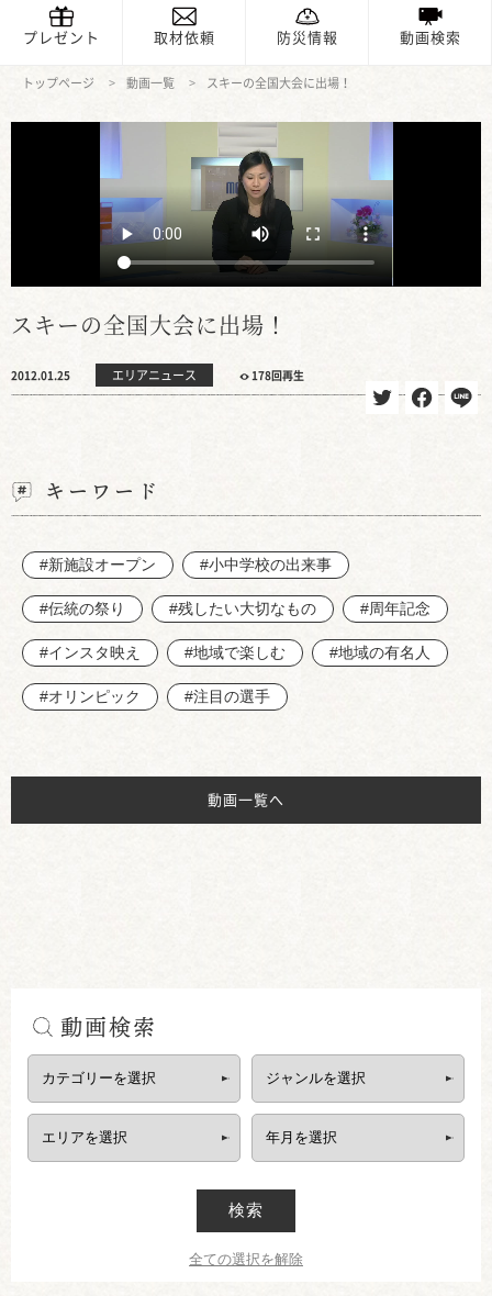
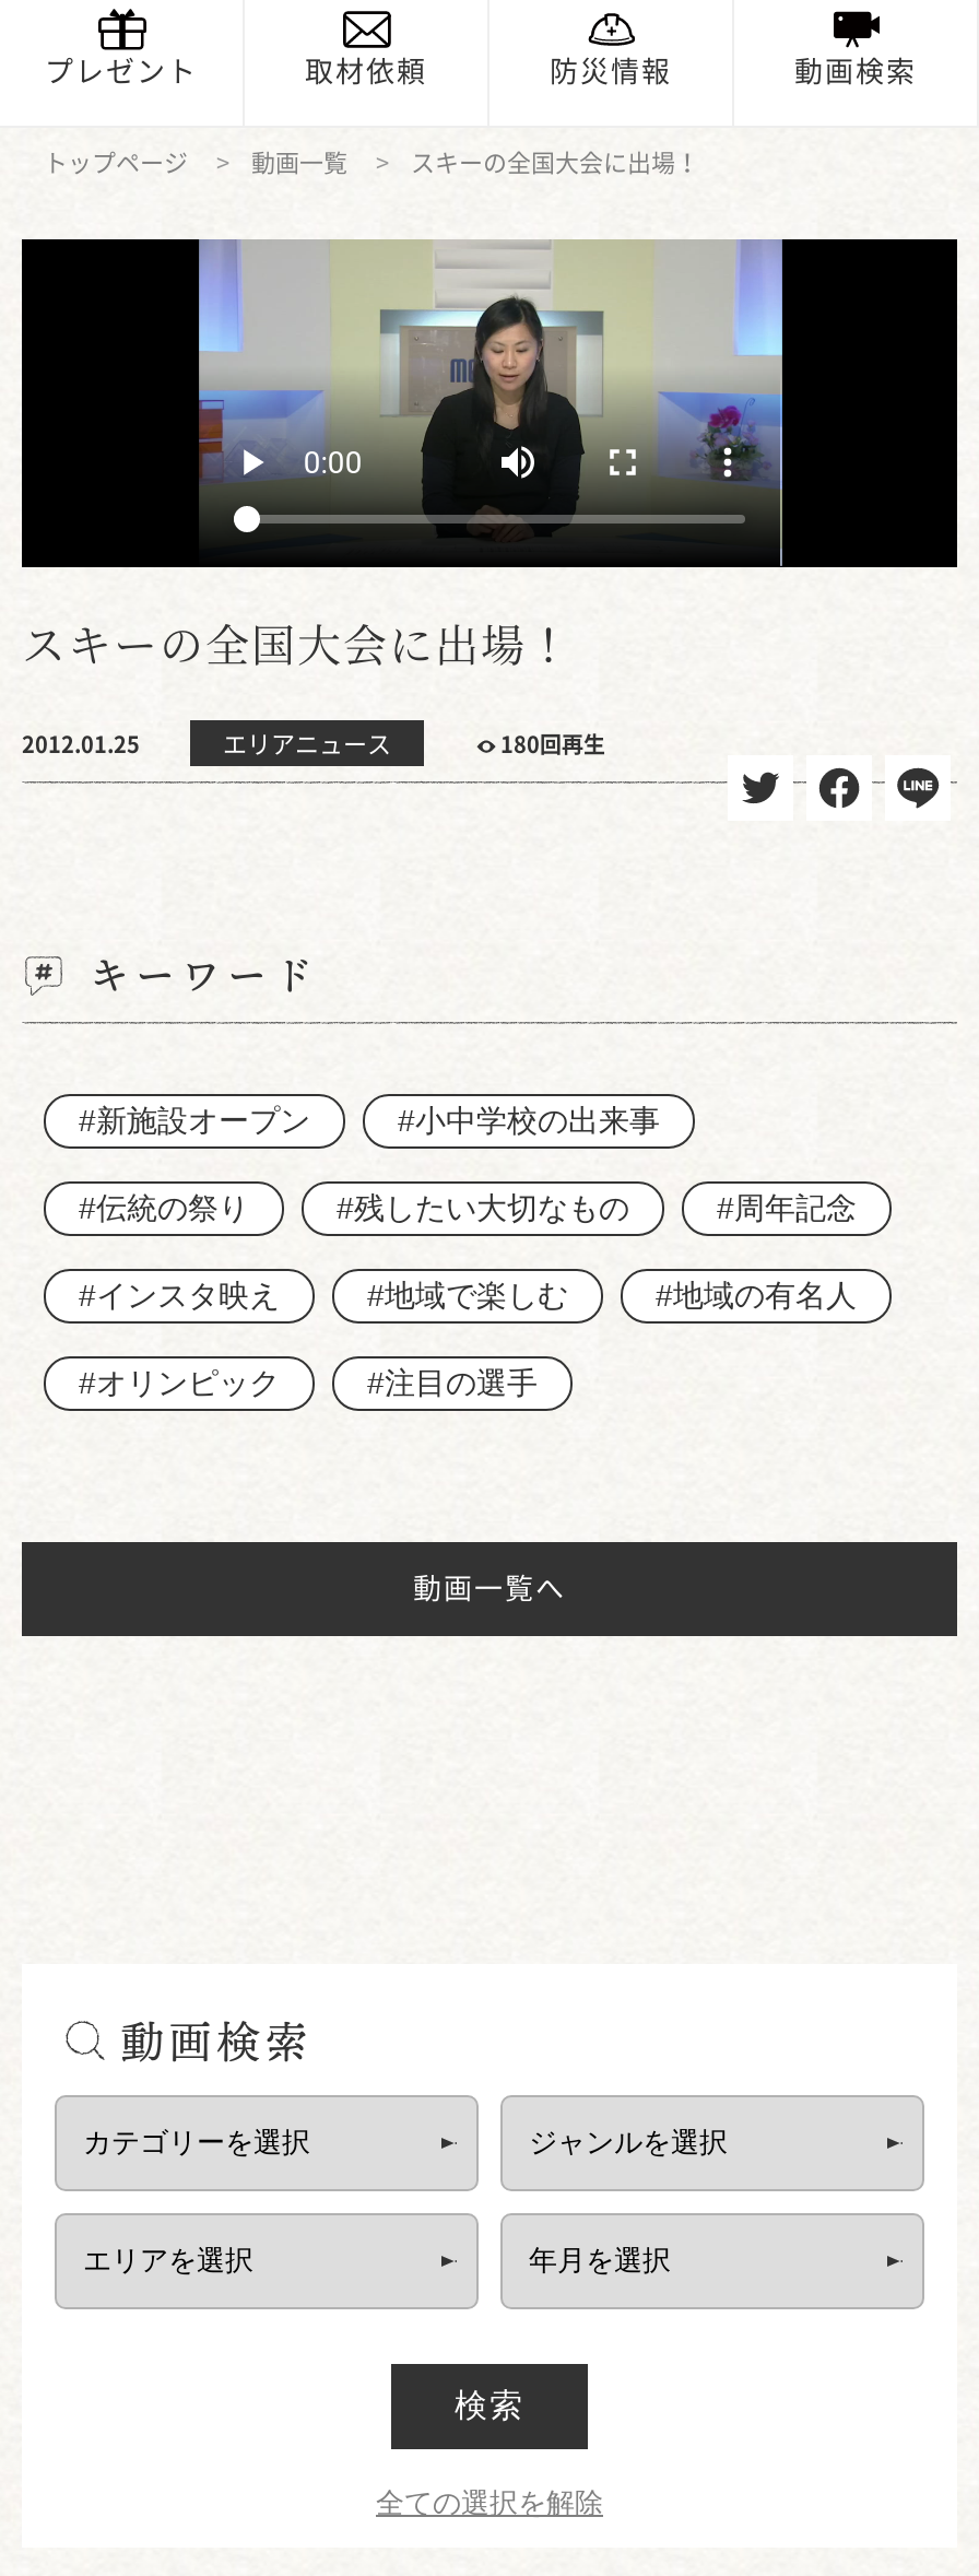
[251,370,304,381] 178回再生 -> [500,733,605,755] 180回再生

